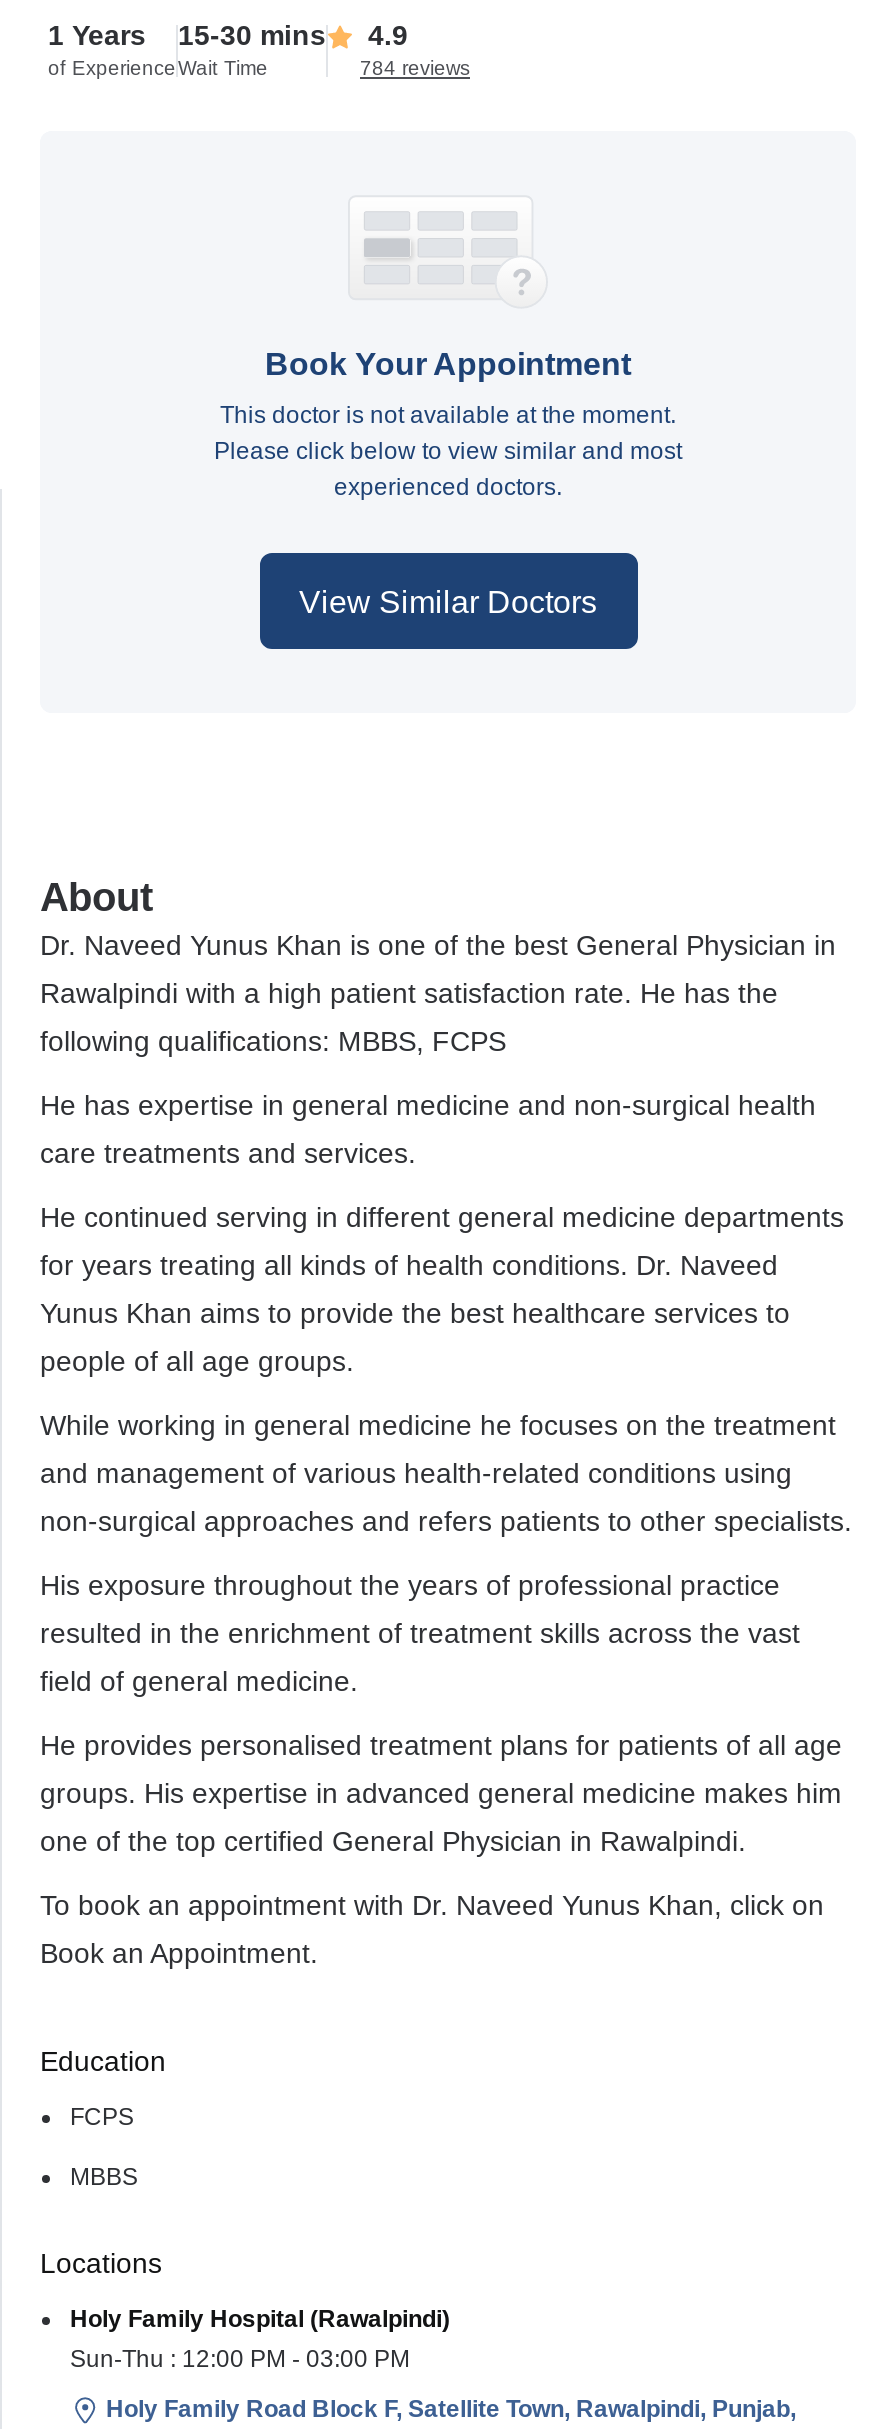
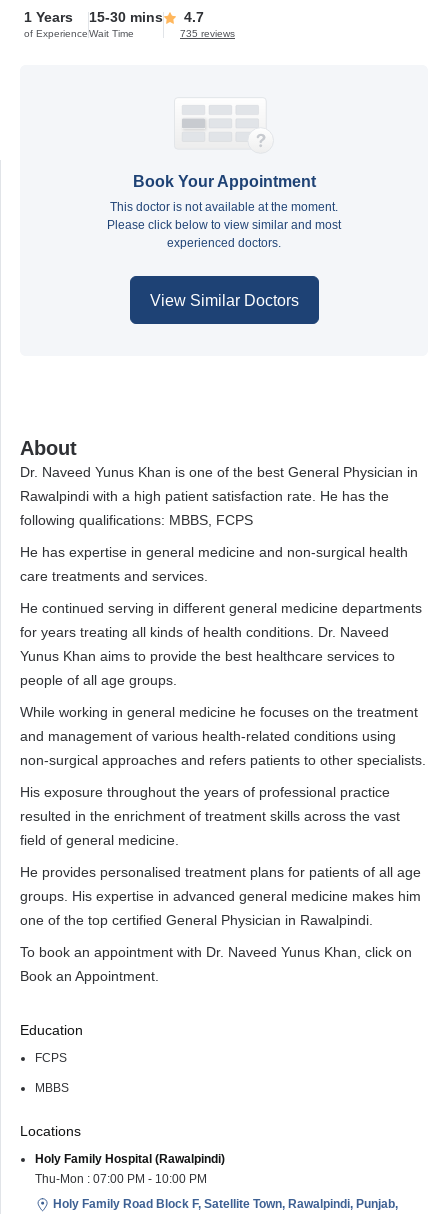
[48,19,408,51] 1 Years 15-30 mins 4.9 -> [24,9,204,25] 1 Years 15-30 mins 4.7
[360,57,470,79] 784 reviews -> [180,28,235,39] 735 reviews
[70,2345,410,2373] Sun-Thu : 12:00 PM - 03:00 PM -> [35,1172,207,1186] Thu-Mon : 07:00 PM - 10:00 PM

